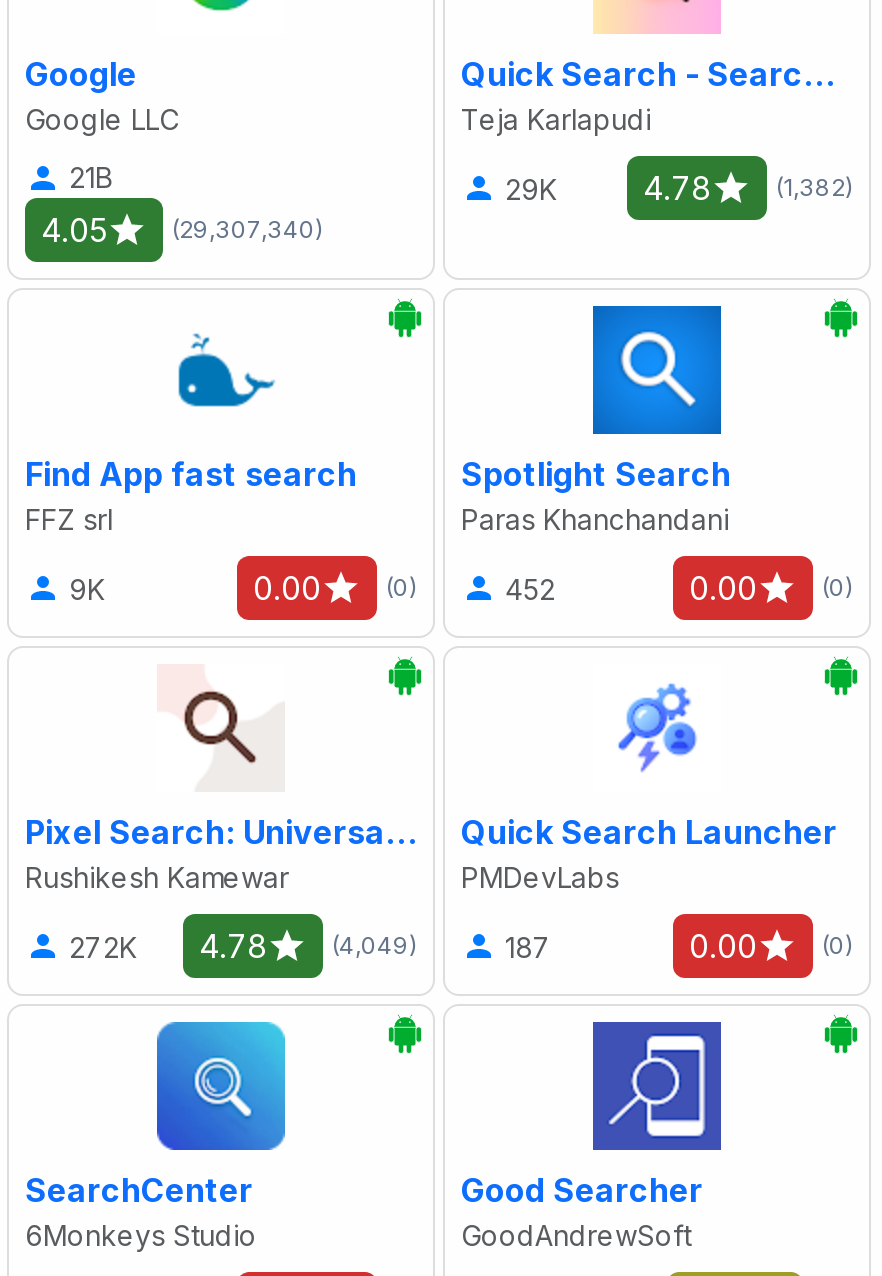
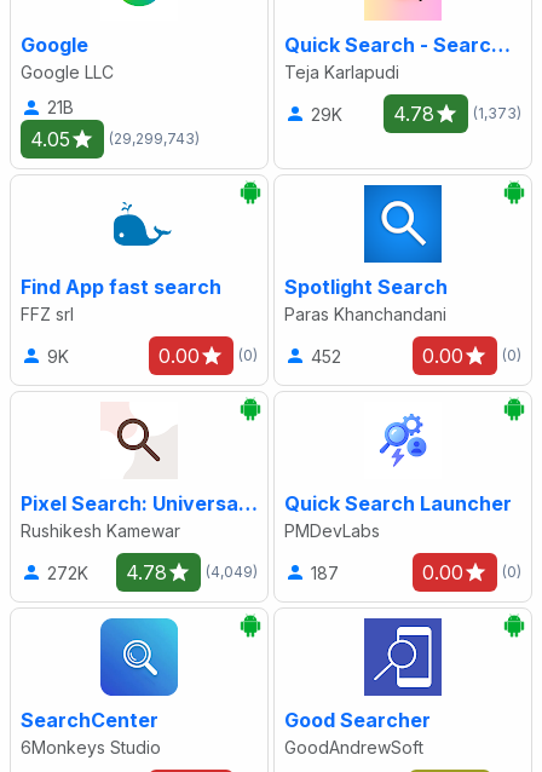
[775,172,853,202] (1,382) -> [473,104,521,122] (1,373)
[171,214,323,244] (29,307,340) -> [109,130,200,148] (29,299,743)

